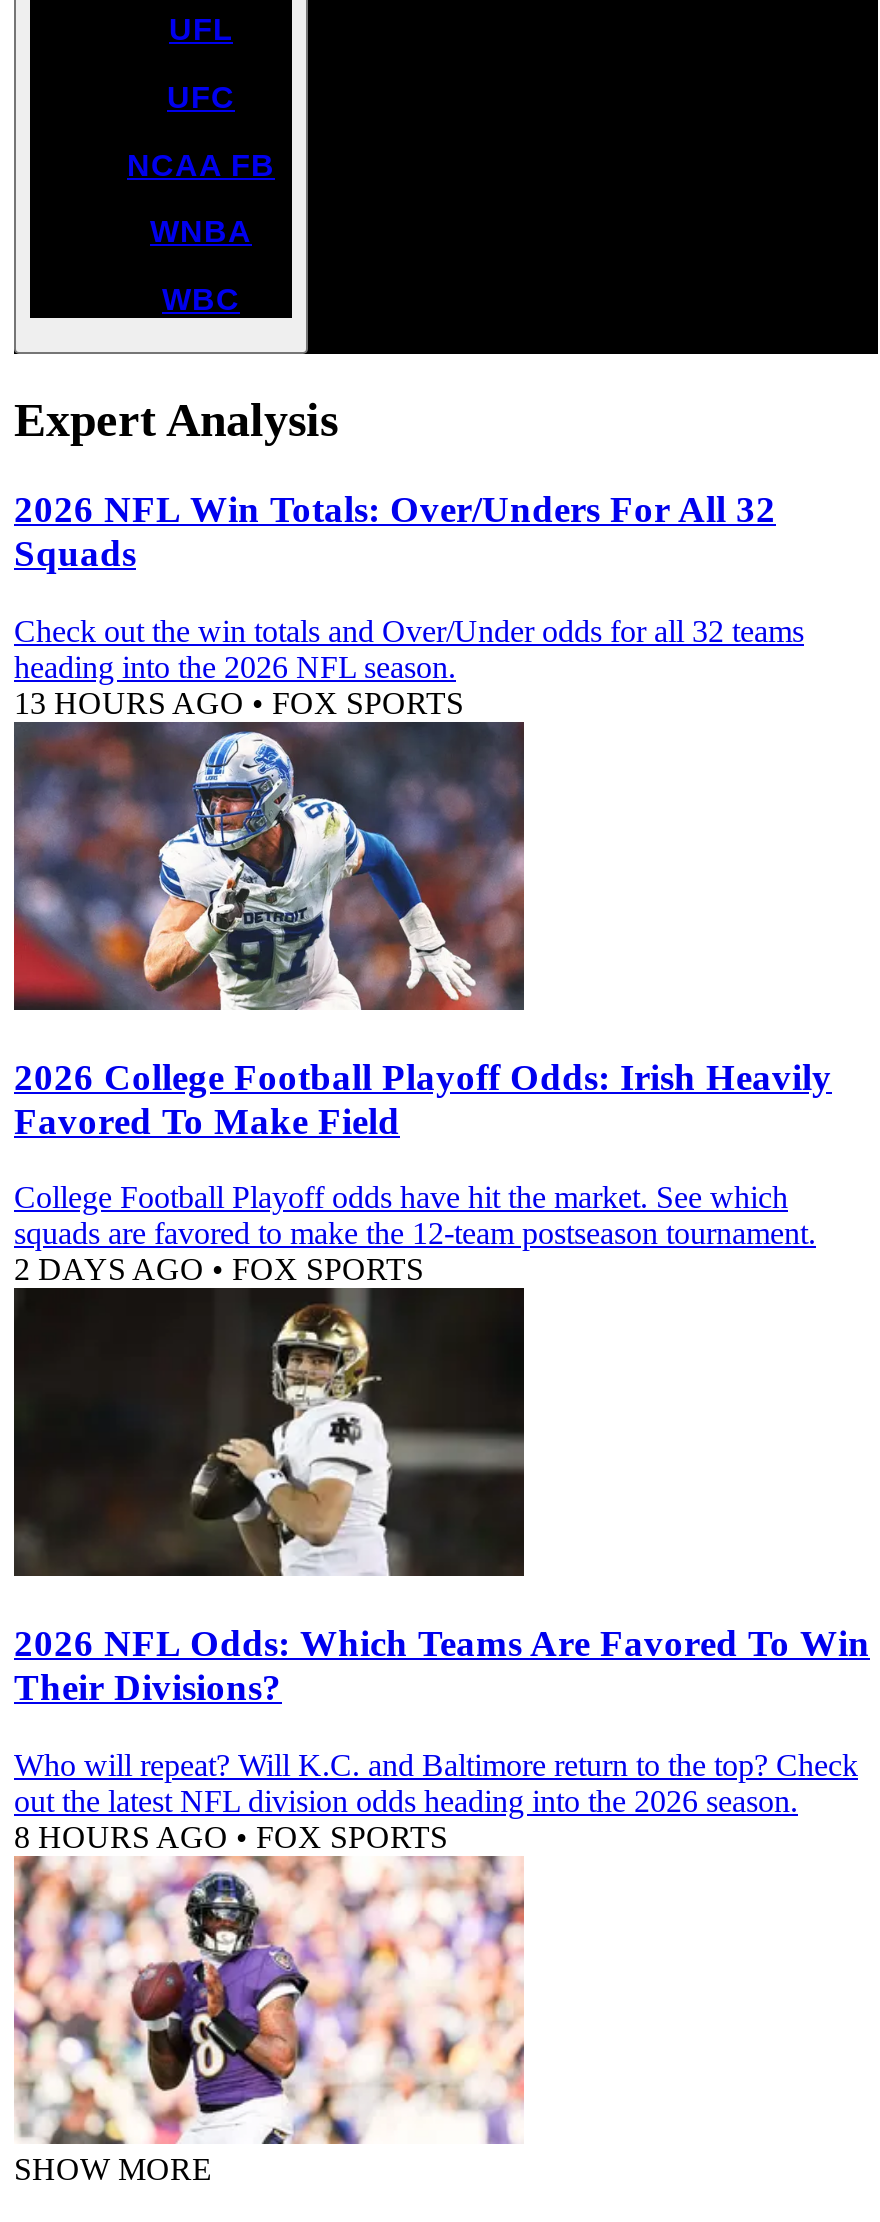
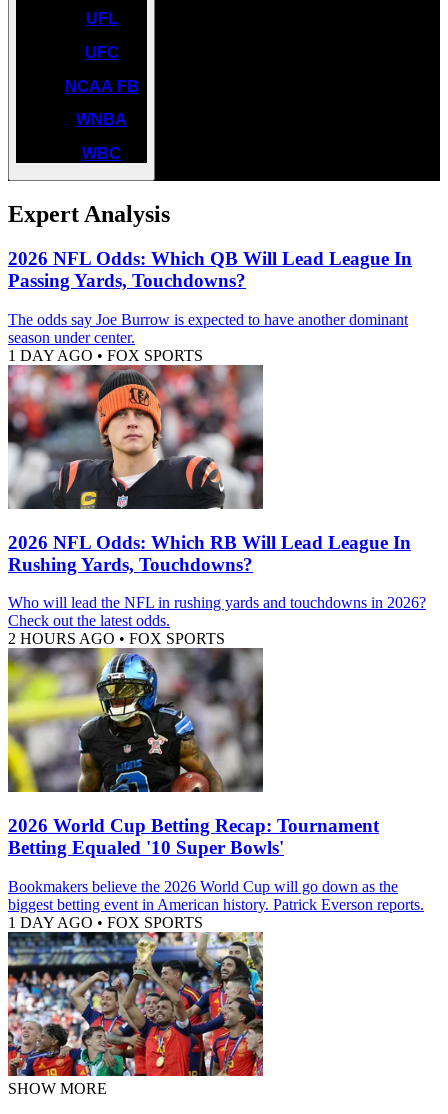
[14,488,776,574] 2026 NFL Win Totals: Over/Unders For All 32 | Squads -> [8,248,412,291] 2026 NFL Odds: Which QB Will Lead League In | Passing Yards, Touchdowns?
[14,614,804,720] Check out the win totals and Over/Under odds for all 32 teams | heading into the 2026 NFL season. | 13 HOURS AGO • FOX SPORTS -> [8,311,408,364] The odds say Joe Burrow is expected to have another dominant | season under center. | 1 DAY AGO • FOX SPORTS
[12,724,832,1141] [image] | 2026 College Football Playoff Odds: Irish Heavily | Favored To Make Field -> [8,365,411,575] [image] | 2026 NFL Odds: Which RB Will Lead League In | Rushing Yards, Touchdowns?
[14,1181,816,1287] College Football Playoff odds have hit the market. See which | squads are favored to make the 12-team postseason tournament. | 2 DAYS AGO • FOX SPORTS -> [8,594,426,647] Who will lead the NFL in rushing yards and touchdowns in 2026? | Check out the latest odds. | 2 HOURS AGO • FOX SPORTS
[12,1288,870,1708] [image] | 2026 NFL Odds: Which Teams Are Favored To Win | Their Divisions? -> [7,648,379,858] [image] | 2026 World Cup Betting Recap: Tournament | Betting Equaled '10 Super Bowls'
[14,1748,858,1854] Who will repeat? Will K.C. and Baltimore return to the top? Check | out the latest NFL division odds heading into the 2026 season. | 8 HOURS AGO • FOX SPORTS -> [8,878,424,931] Bookmakers believe the 2026 World Cup will go down as the | biggest betting event in American history. Patrick Everson reports. | 1 DAY AGO • FOX SPORTS
[14,1856,524,2146] [image] -> [7,931,264,1077] [image]

